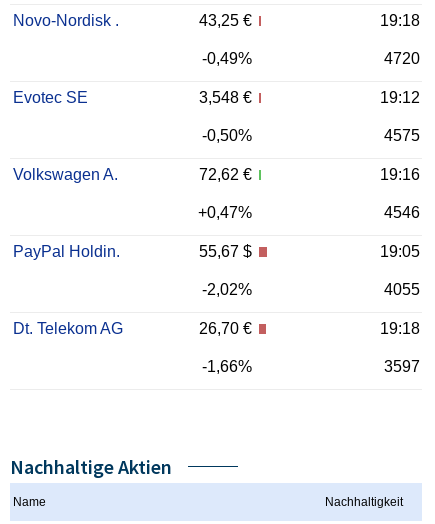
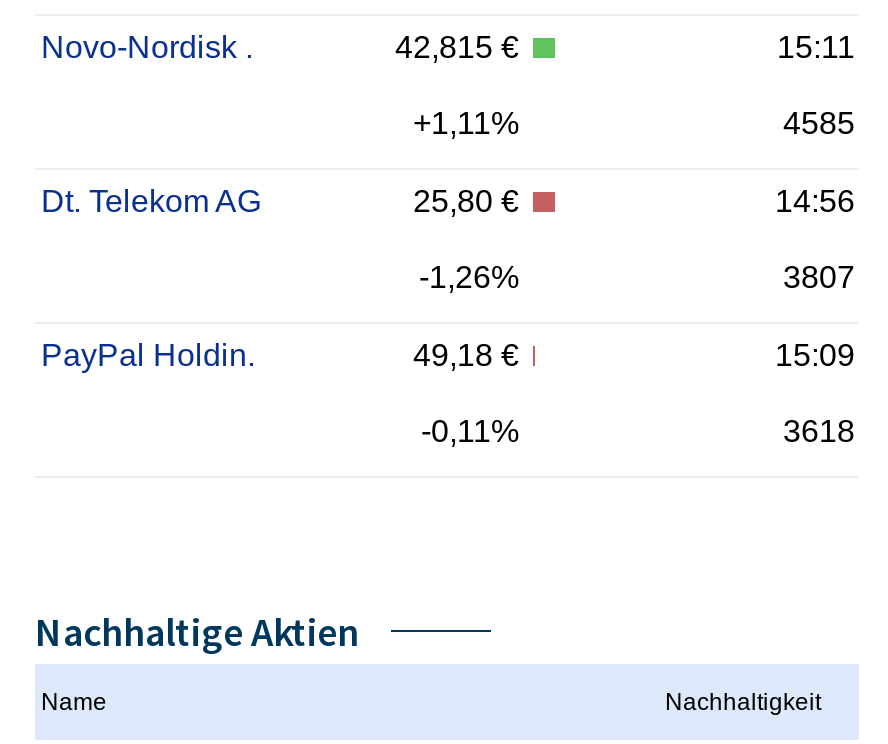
[13,12,420,221] 43,25 € | 19:18 | -0,49% | 4720 | Evotec SE | 3,548 € | 19:12 | -0,50% | 4575 | Volkswagen A. | 72,62 € | 19:16 | +0,47% | 4546 -> [41,29,855,293] 42,815 € | 15:11 | +1,11% | 4585 | Dt. Telekom AG | 25,80 € | 14:56 | -1,26% | 3807
[13,243,420,375] 55,67 $ | 19:05 | -2,02% | 4055 | Dt. Telekom AG | 26,70 € | 19:18 | -1,66% | 3597 -> [413,337,855,447] 49,18 € | 15:09 | -0,11% | 3618

